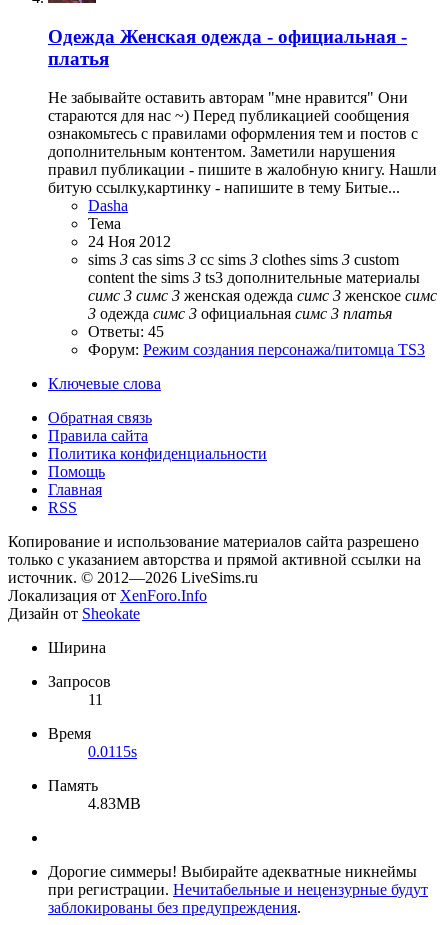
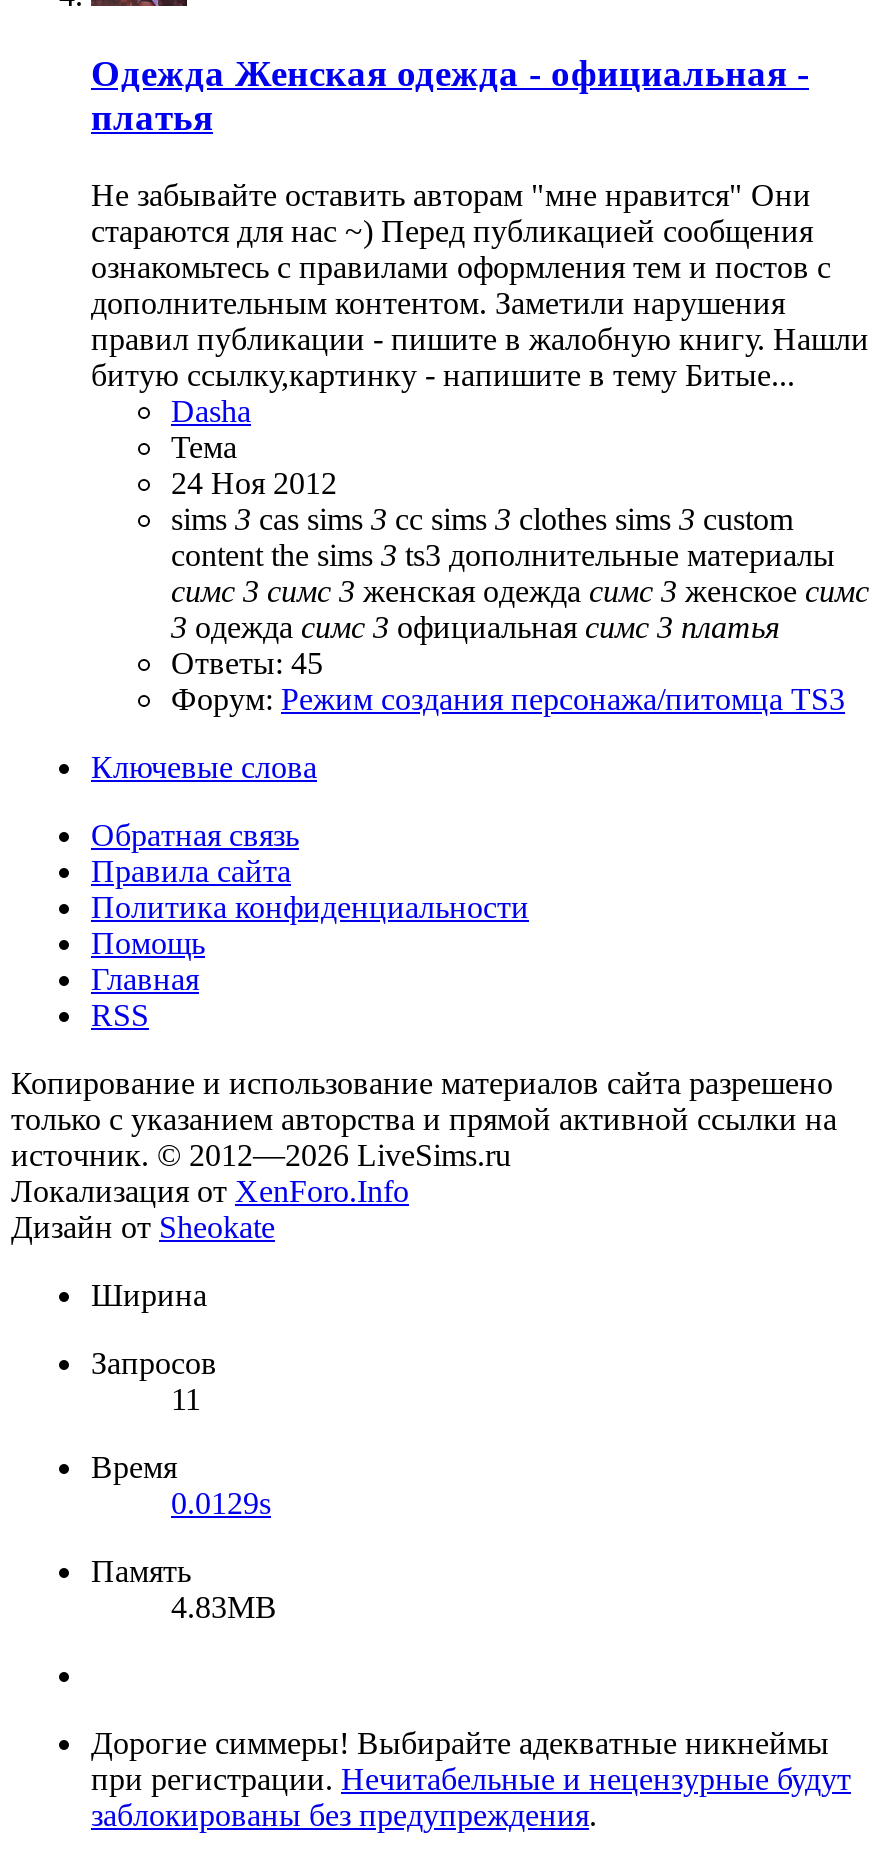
[88,743,137,760] 0.0115s -> [171,1485,271,1519] 0.0129s

